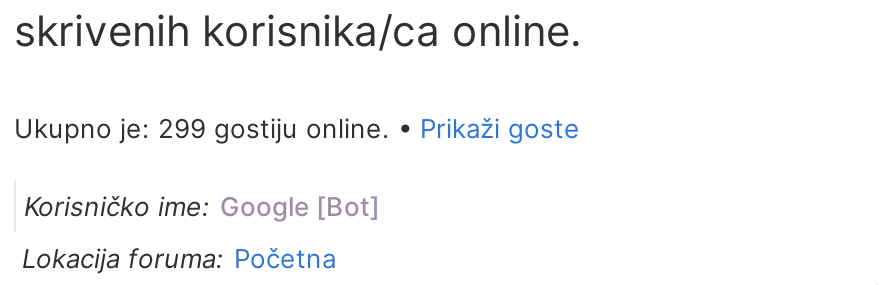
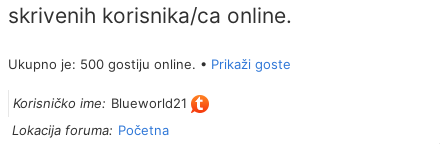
[14,112,580,144] Ukupno je: 299 gostiju online. • Prikaži goste -> [8,56,291,72] Ukupno je: 500 gostiju online. • Prikaži goste
[24,190,380,222] Korisničko ime Google [Bot] -> [13,95,187,111] Korisničko ime Blueworld21

